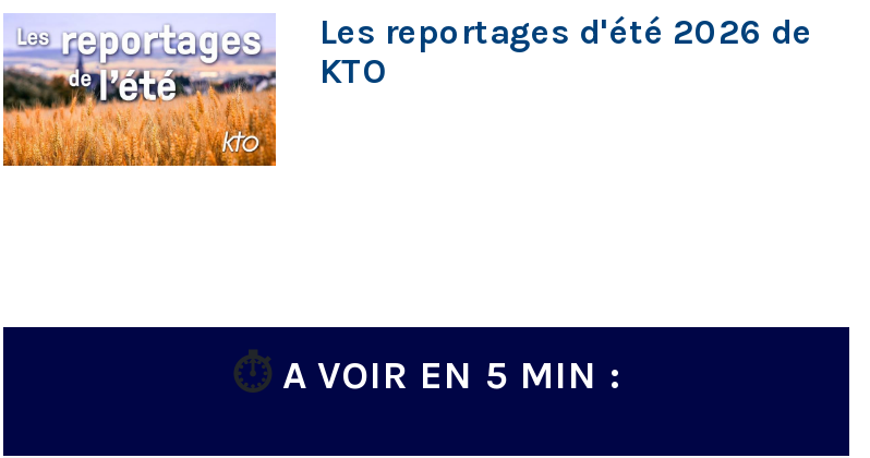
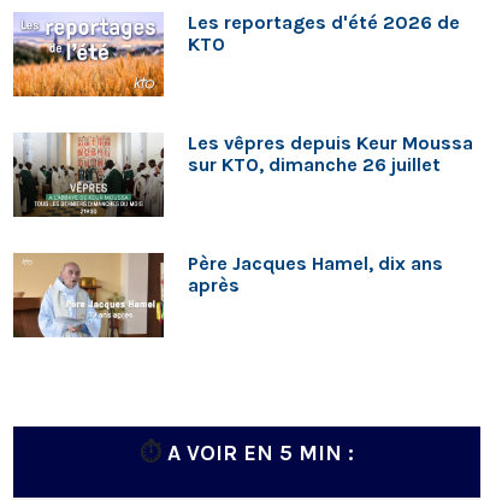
none -> [12,131,473,218] [image] | Les vêpres depuis Keur Moussa | sur KTO, dimanche 26 juillet
none -> [12,252,443,339] [image] | Père Jacques Hamel, dix ans | après

